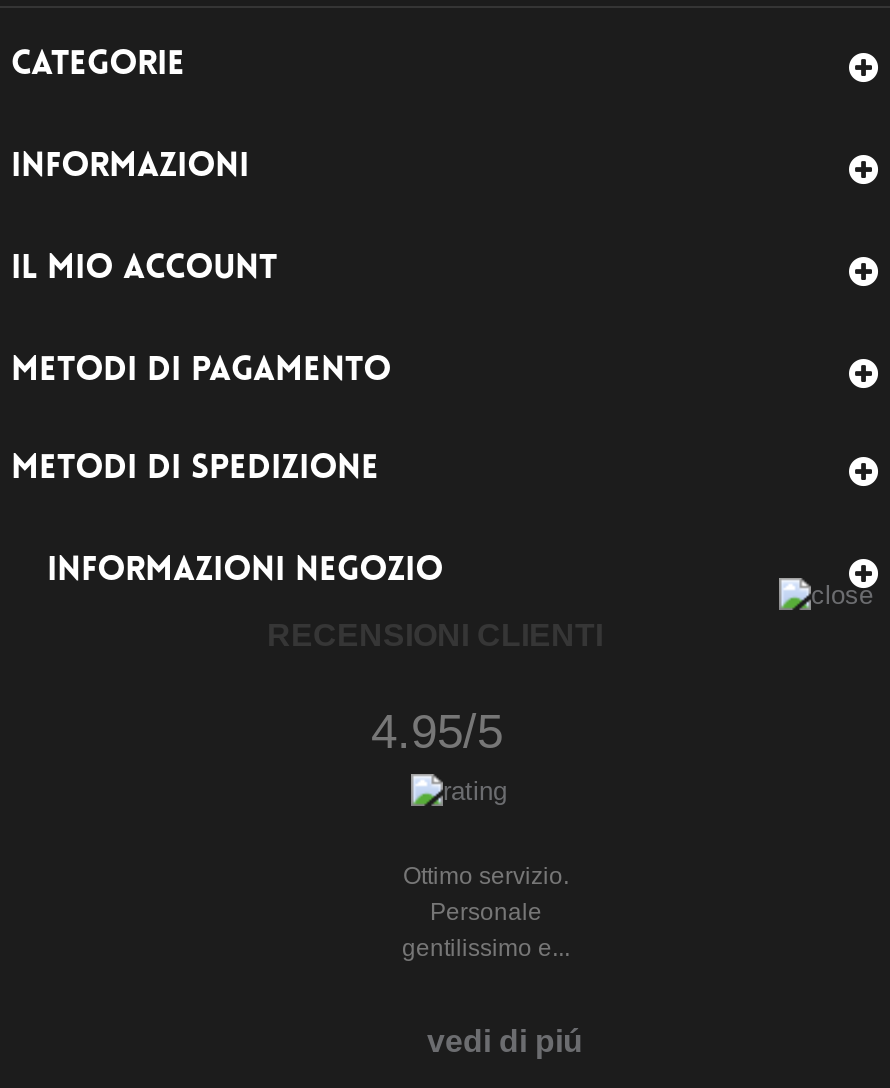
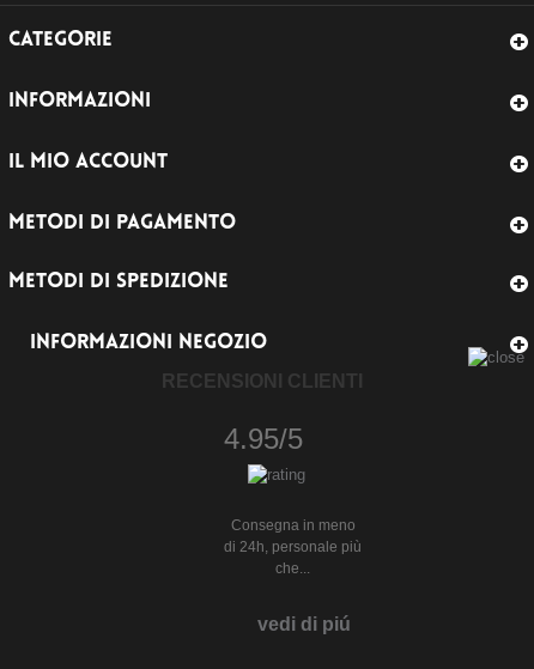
[402,861,570,961] Ottimo servizio. | Personale | gentilissimo e... -> [224,517,362,576] Consegna in meno | di 24h, personale più | che...

